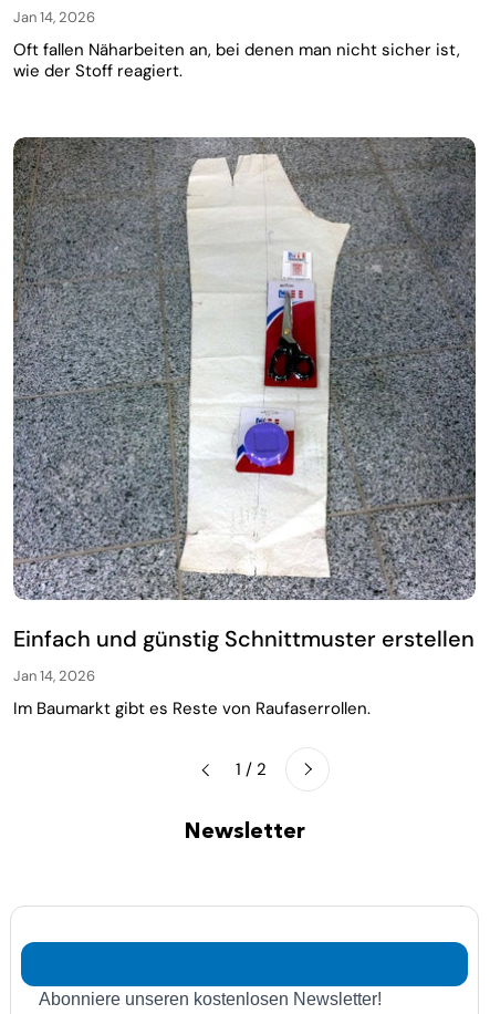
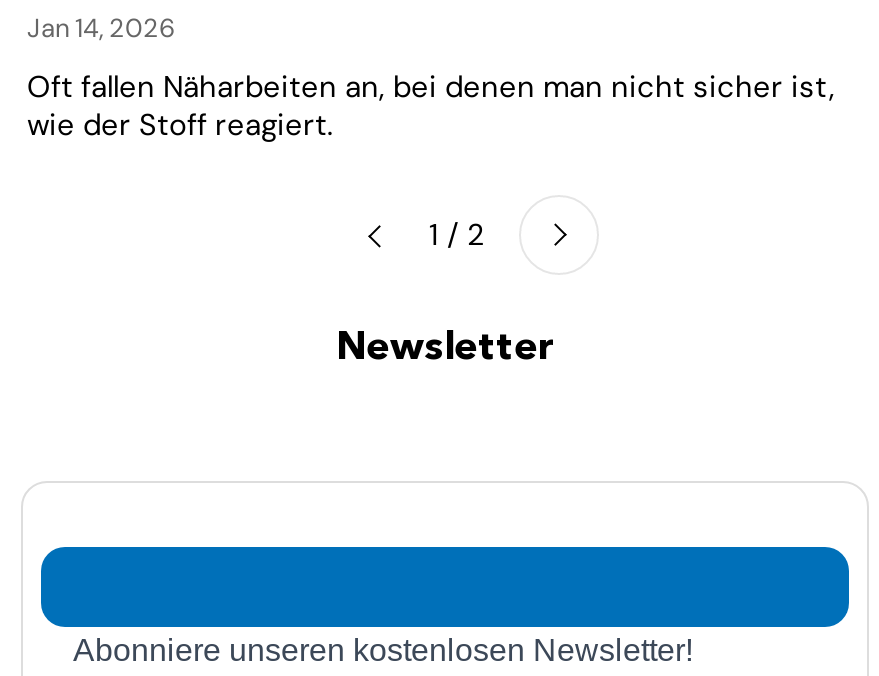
[12,136,477,720] [image] | Einfach und günstig Schnittmuster erstellen | Jan 14, 2026 | Im Baumarkt gibt es Reste von Raufaserrollen. -> none

